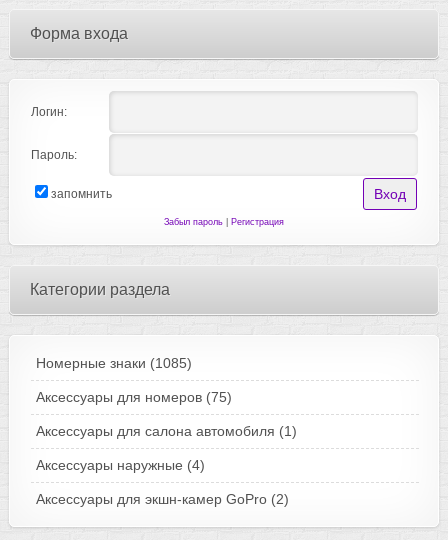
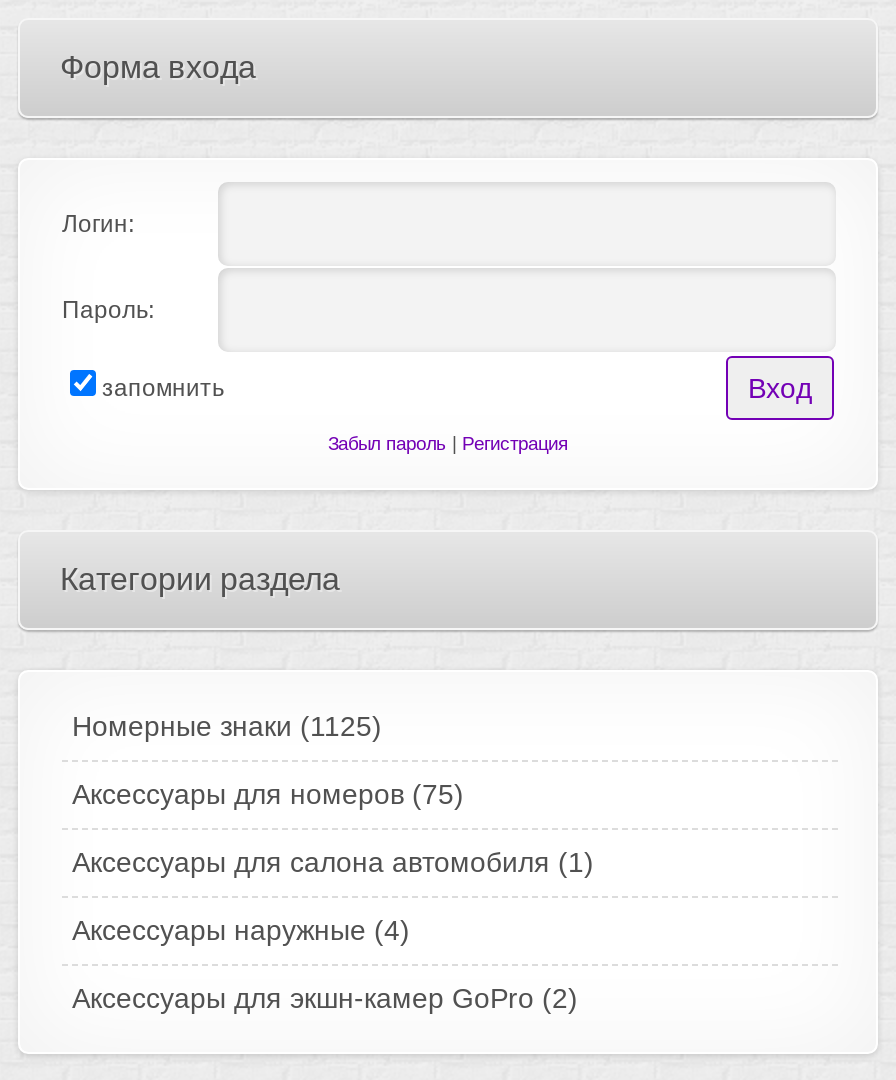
[36,355,192,371] Номерные знаки (1085) -> [72,710,382,742] Номерные знаки (1125)

